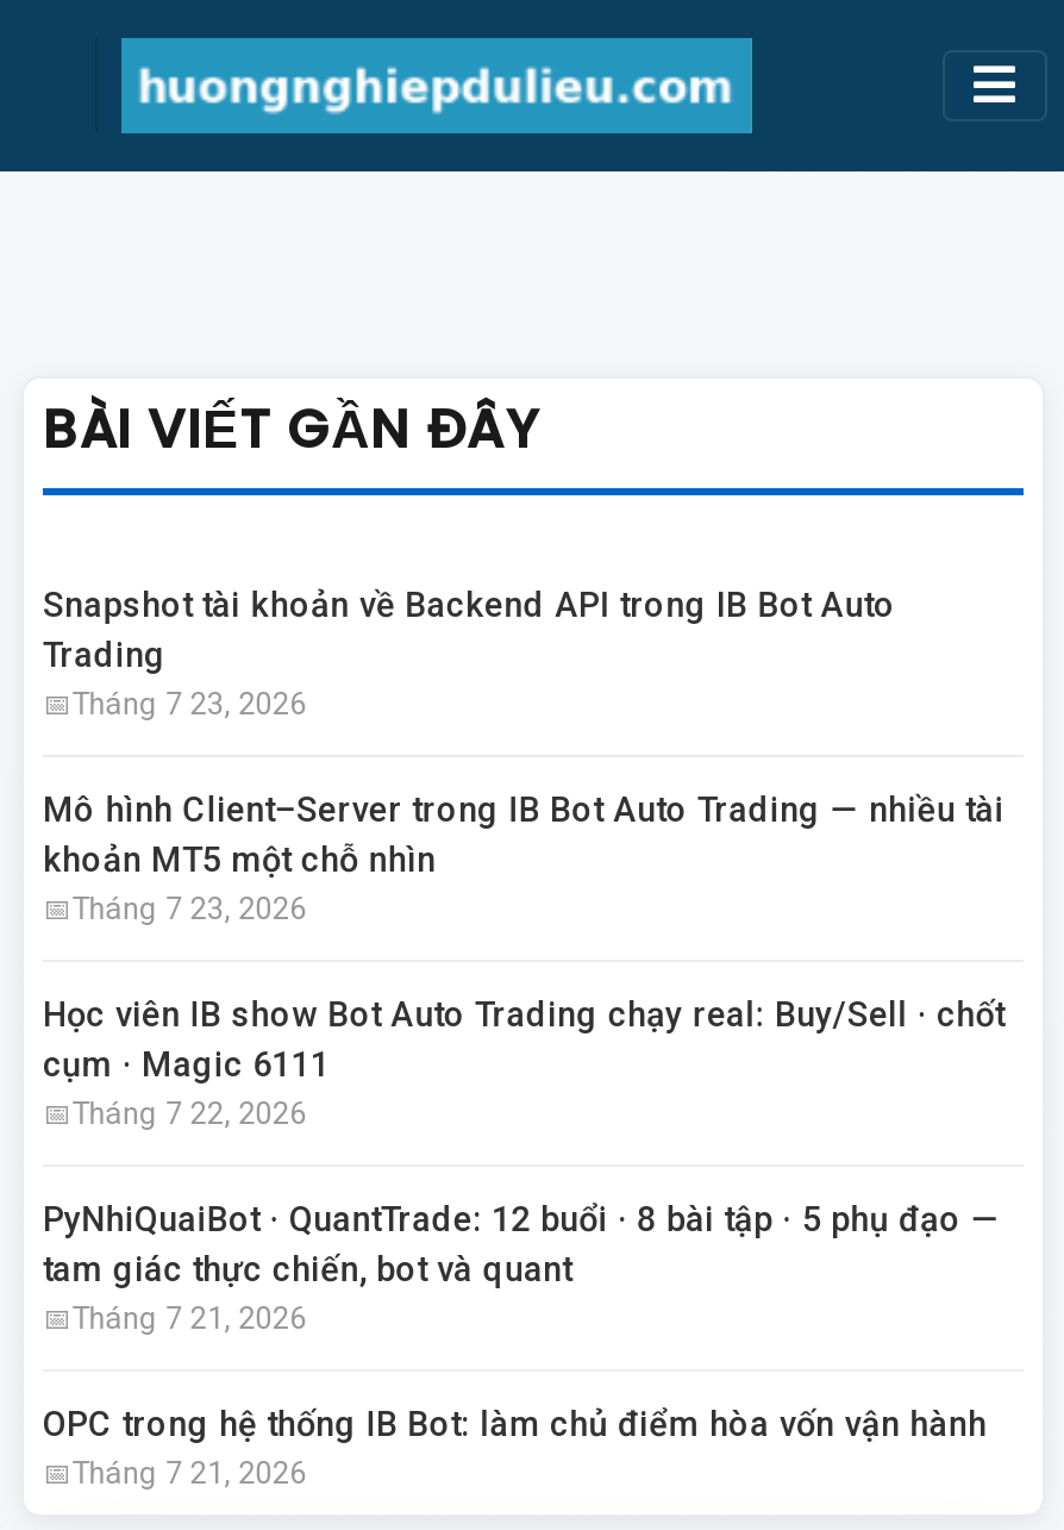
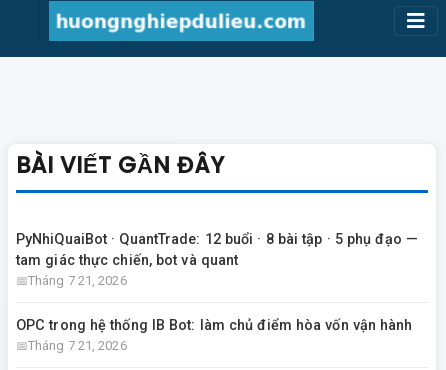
[43,587,1004,1132] Snapshot tài khoản về Backend API trong IB Bot Auto | Trading | Tháng 7 23, 2026 | Mô hình Client–Server trong IB Bot Auto Trading — nhiều tài | khoản MT5 một chỗ nhìn | Tháng 7 23, 2026 | Học viên IB show Bot Auto Trading chạy real: Buy/Sell · chốt | cụm · Magic 6111 | Tháng 7 22, 2026 -> none

